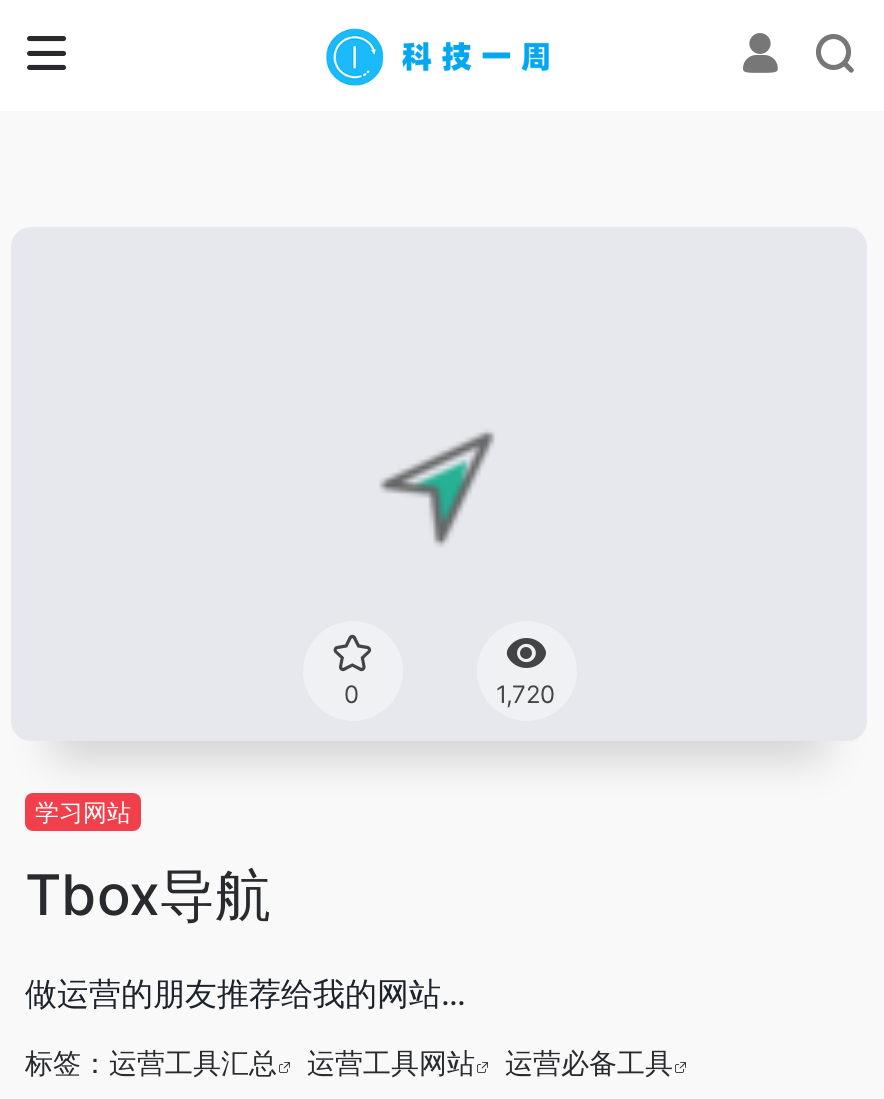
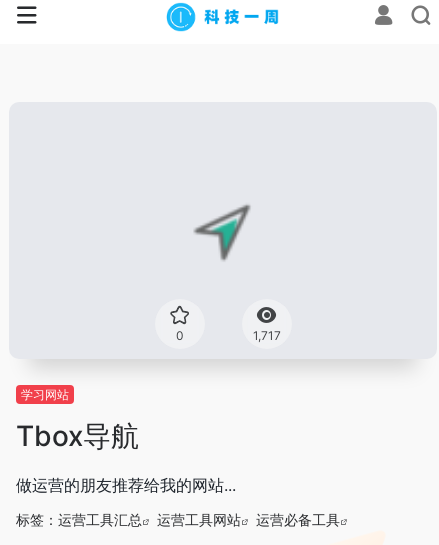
[496,680,556,710] 1,720 -> [252,328,280,343] 1,717

